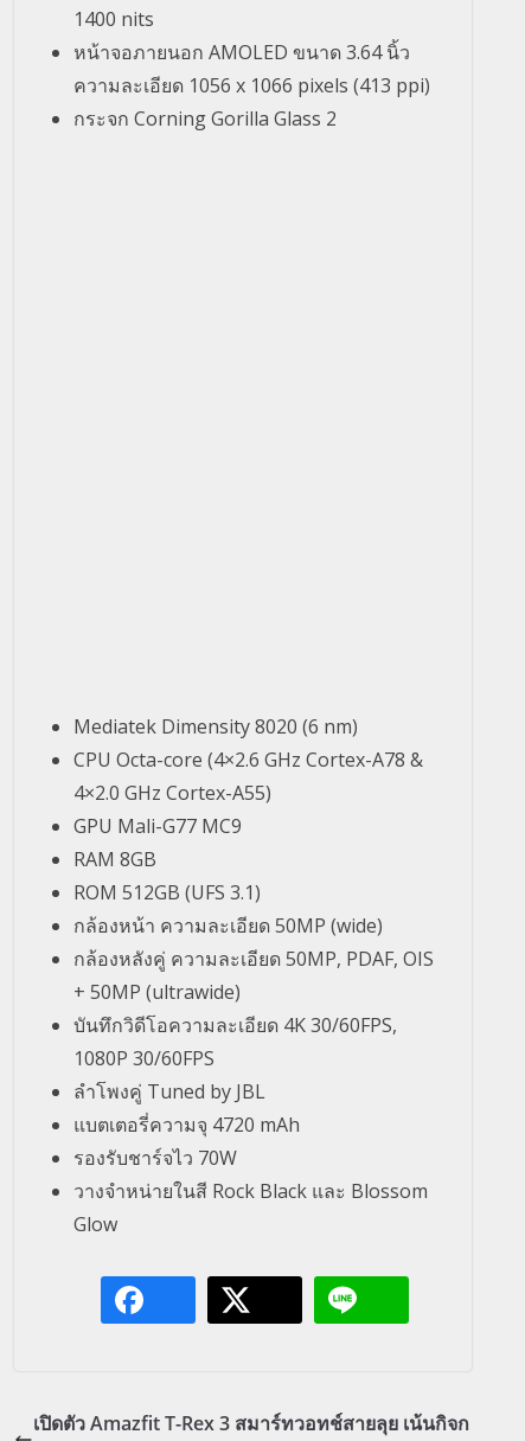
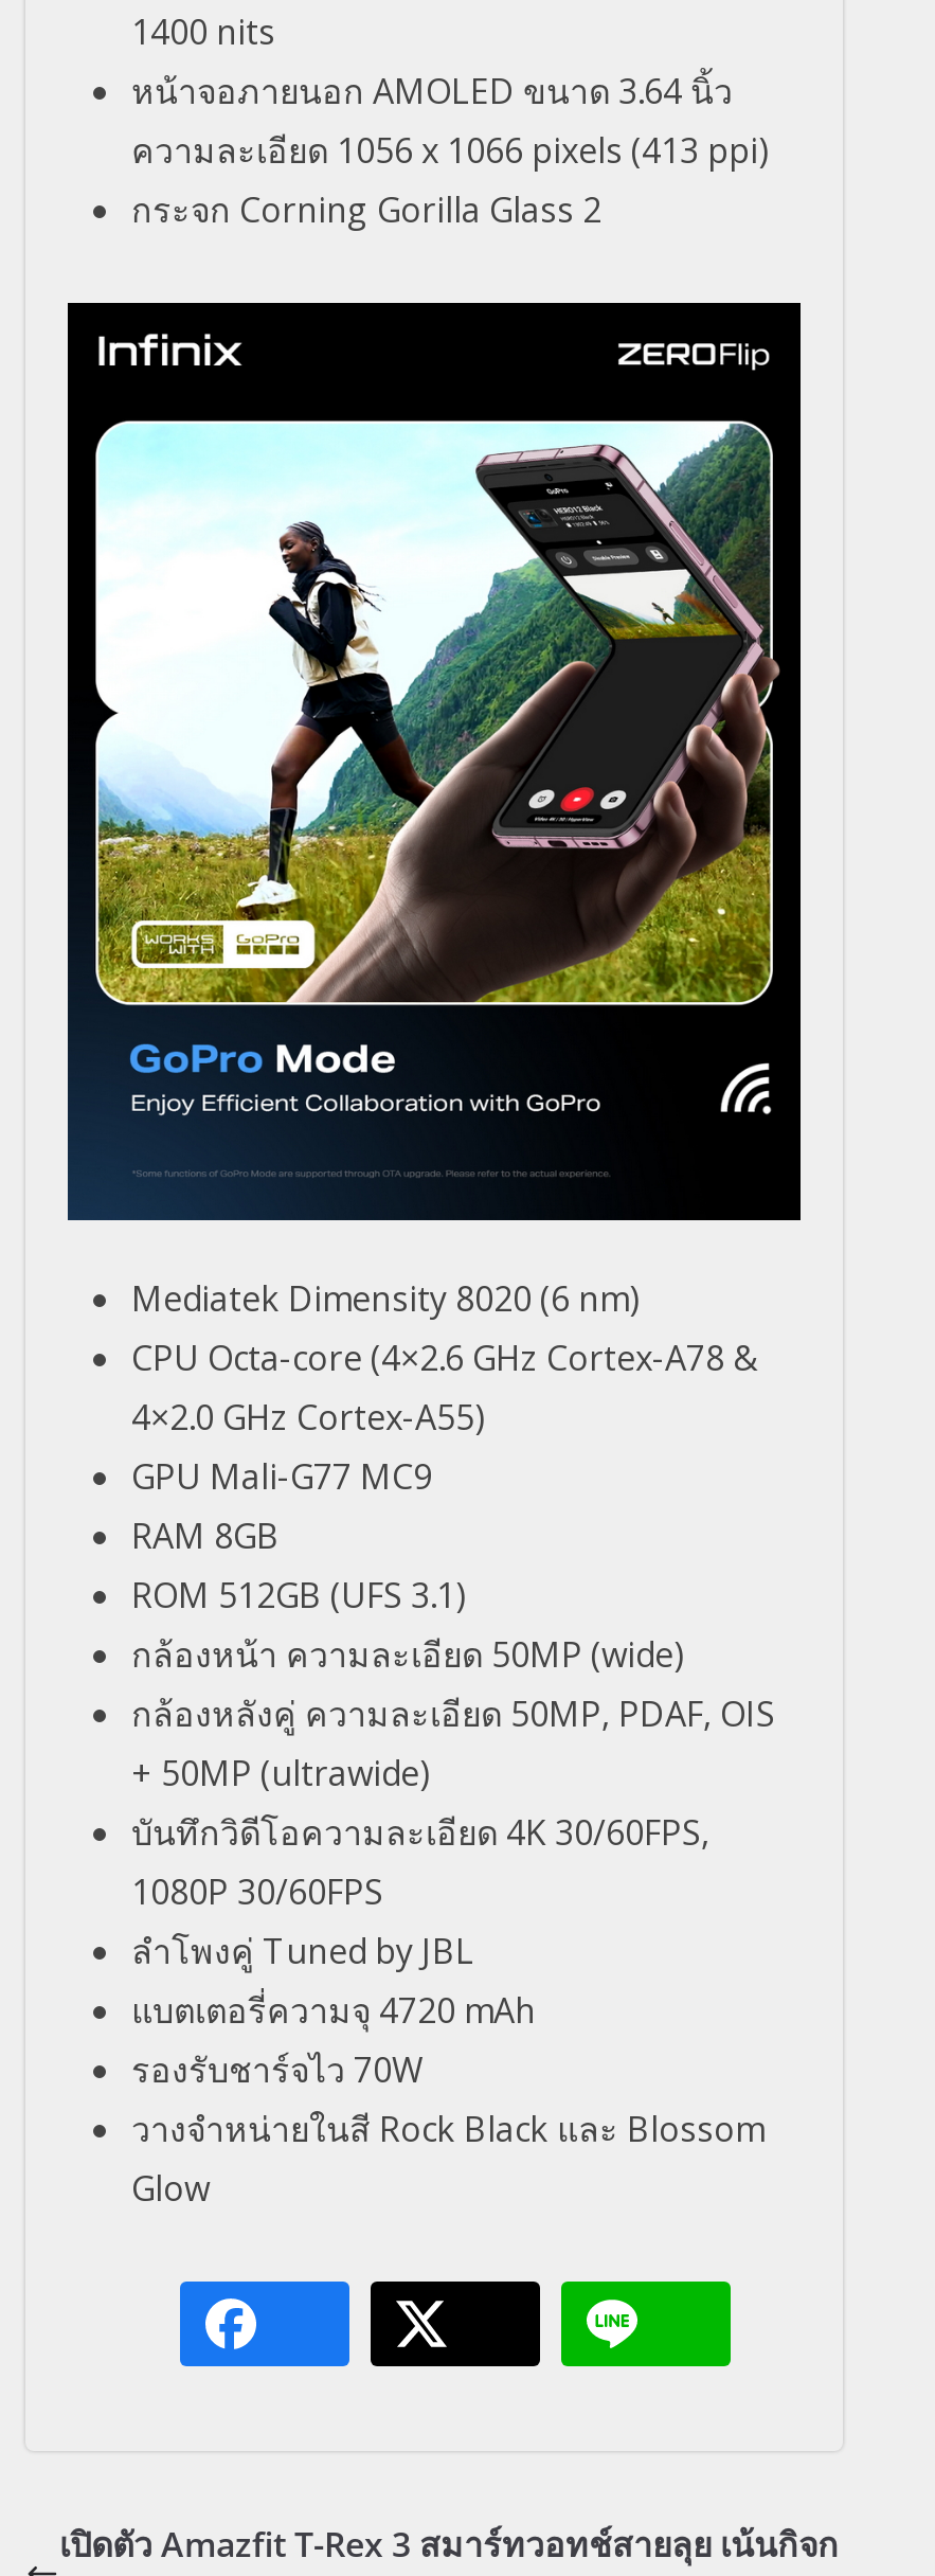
none -> [66,301,803,1222] [image]

